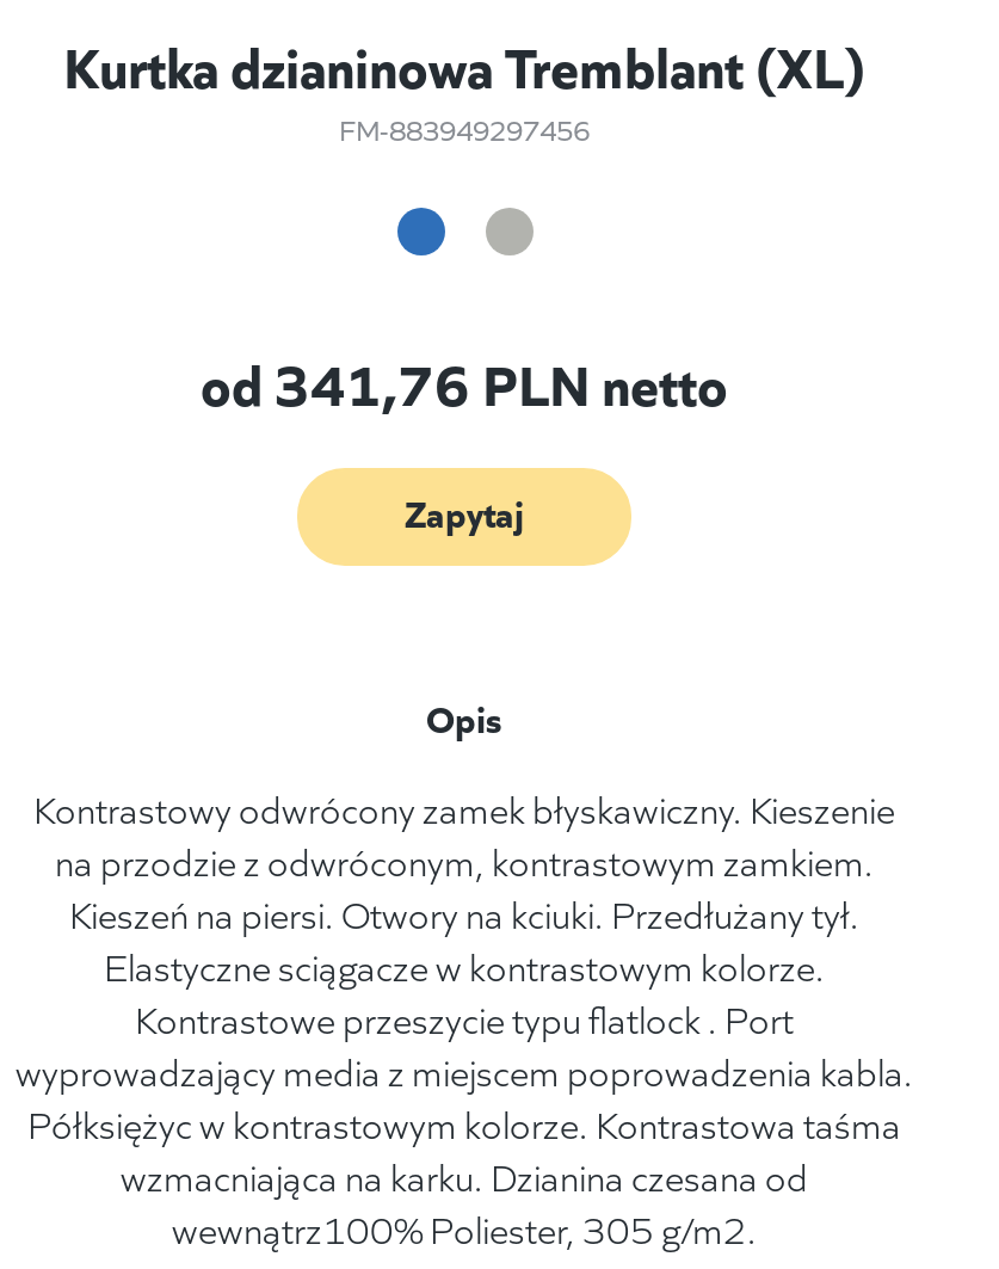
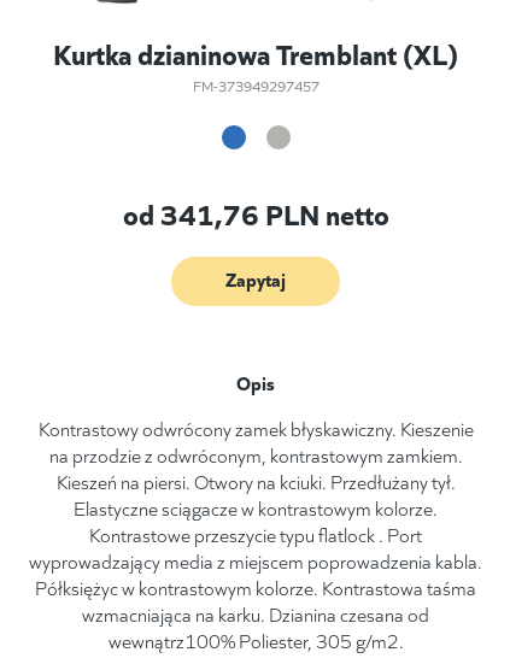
[339,107,590,148] FM-883949297456 -> [192,75,319,95] FM-373949297457

